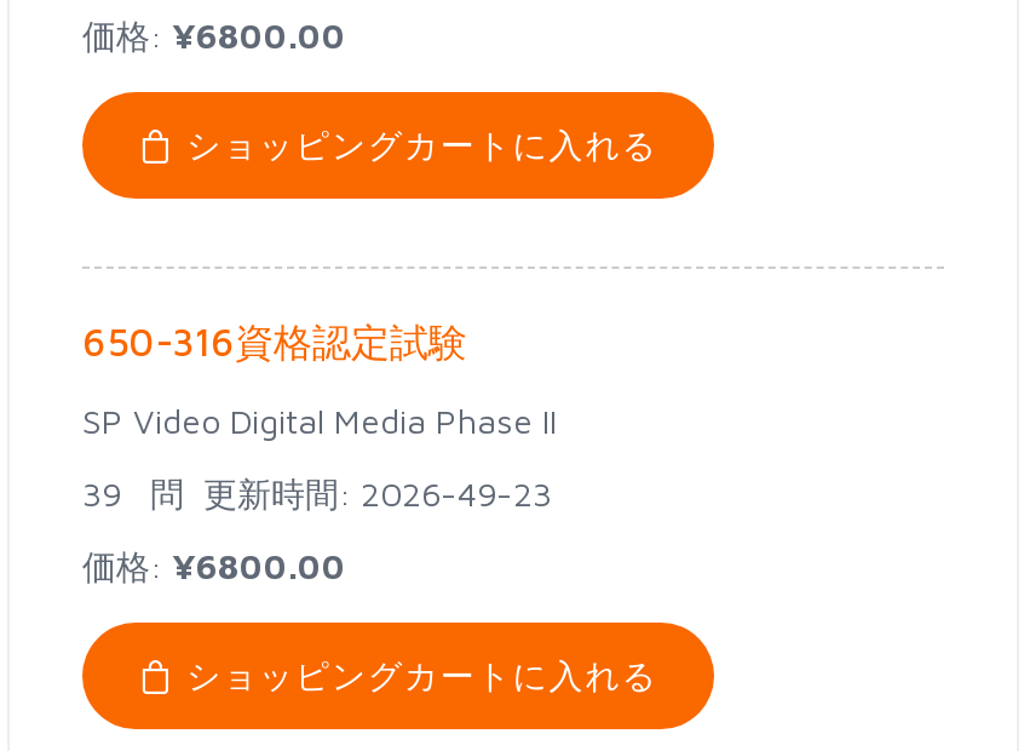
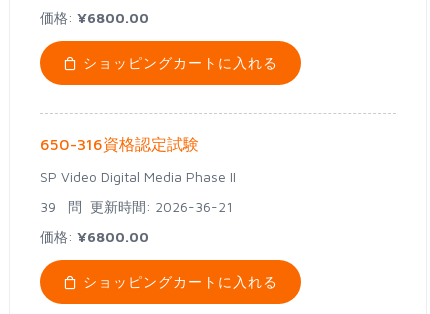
[82,472,552,514] 39 問更新時間: 2026-49-23 -> [40,198,233,215] 39 問更新時間: 2026-36-21

